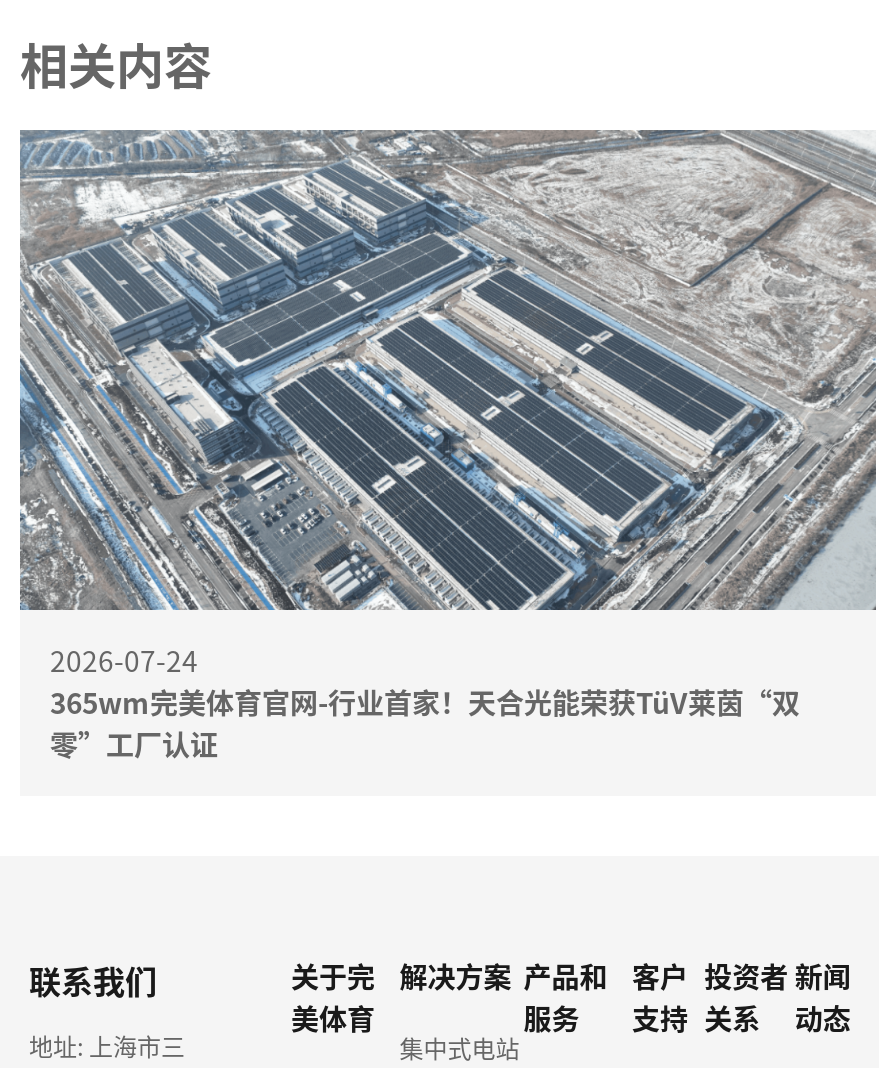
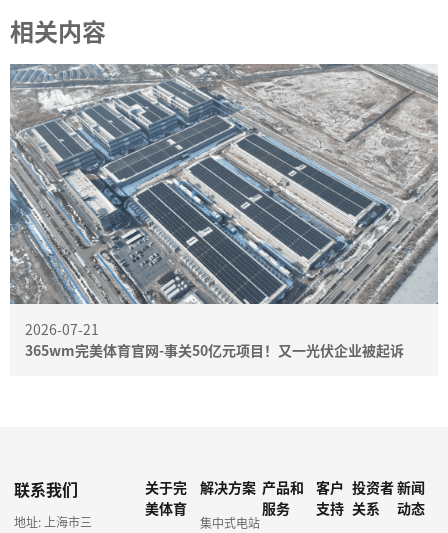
[50,640,800,764] 2026-07-24 | 365wm完美体育官网-行业首家！天合光能荣获TüV莱茵“双 | 零”工厂认证 -> [25,319,404,360] 2026-07-21 | 365wm完美体育官网-事关50亿元项目！又一光伏企业被起诉

